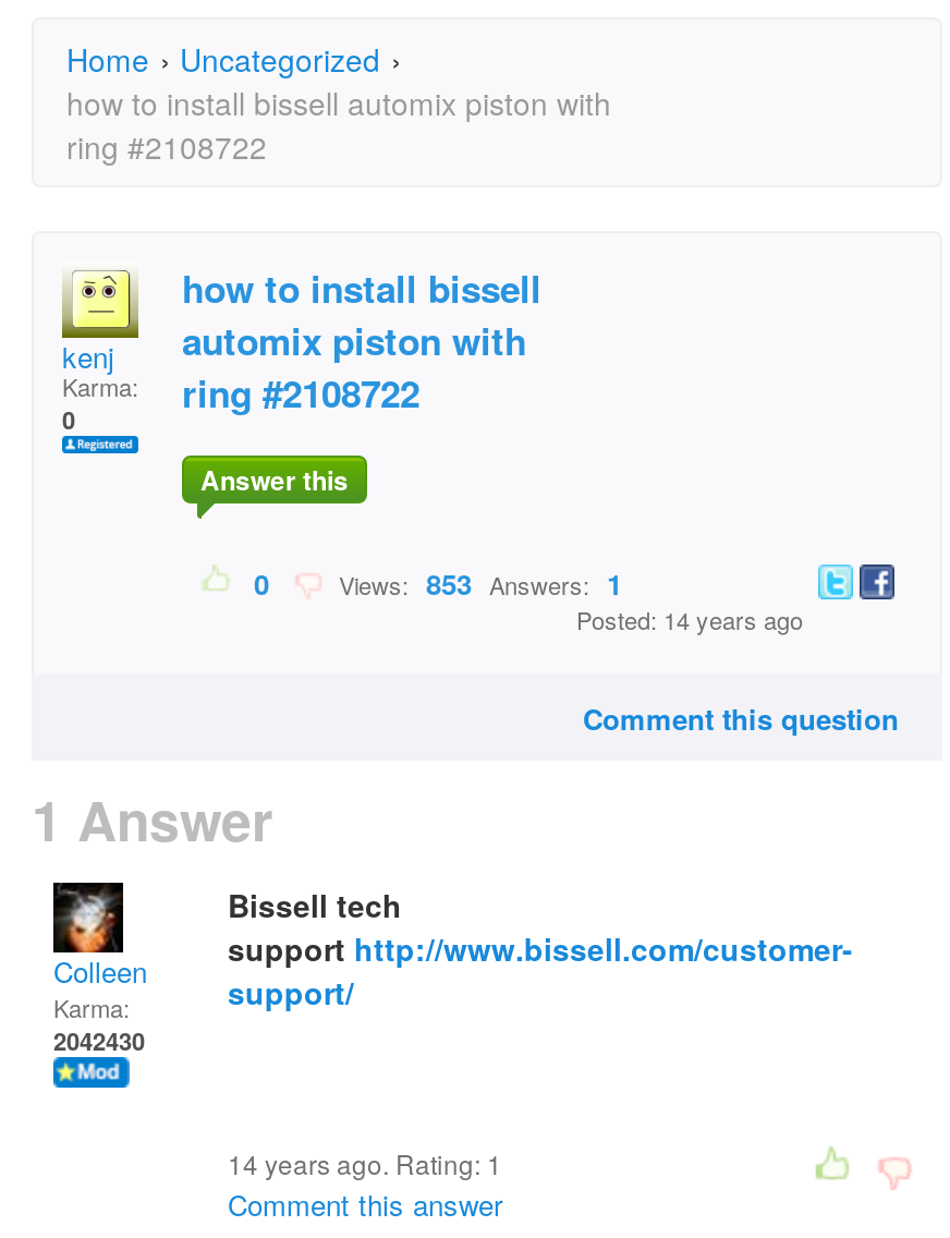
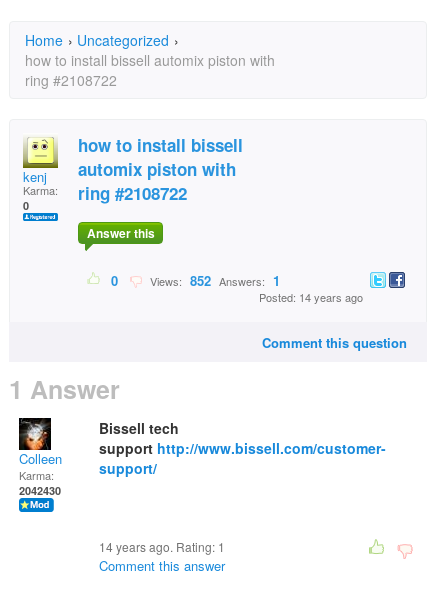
[326,563,622,604] Views: 853 Answers: 1 -> [144,271,280,290] Views: 852 Answers: 1

